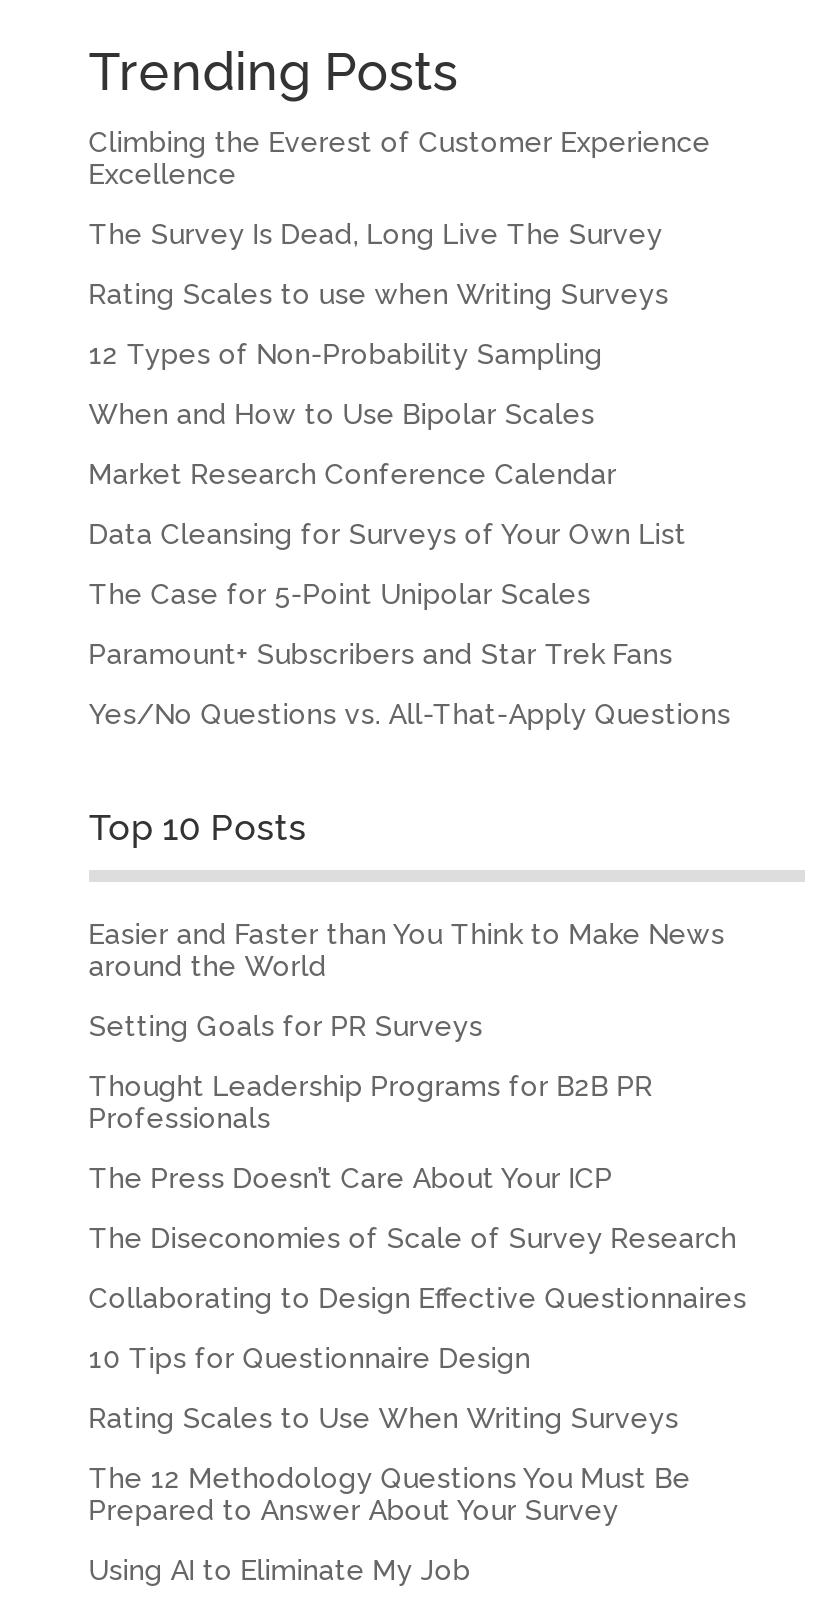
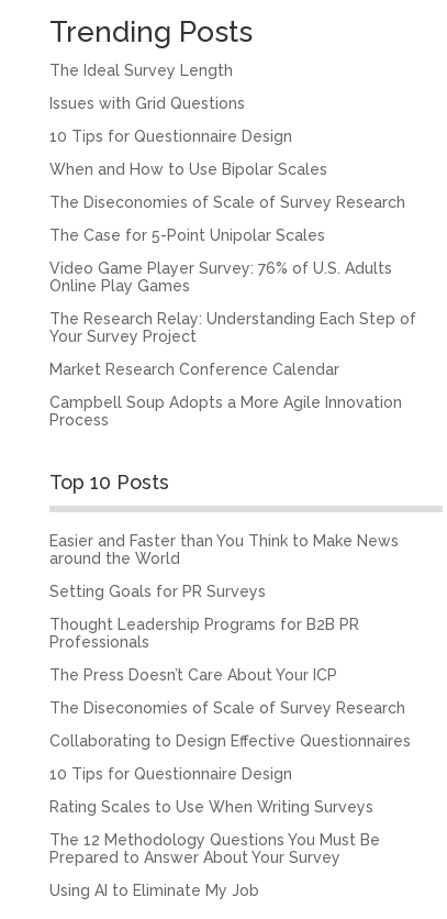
[89,126,711,370] Climbing the Everest of Customer Experience | Excellence | The Survey Is Dead, Long Live The Survey | Rating Scales to use when Writing Surveys | 12 Types of Non-Probability Sampling -> [49,62,292,145] The Ideal Survey Length | Issues with Grid Questions | 10 Tips for Questionnaire Design
moved [89,398,595,430] -> [49,160,327,178]: When and How to Use Bipolar Scales
moved [89,458,617,490] -> [49,361,339,378]: Market Research Conference Calendar
[89,518,687,550] Data Cleansing for Surveys of Your Own List -> [49,193,405,211] The Diseconomies of Scale of Survey Research
moved [89,578,591,610] -> [49,226,325,244]: The Case for 5-Point Unipolar Scales
[89,638,731,730] Paramount+ Subscribers and Star Trek Fans | Yes/No Questions vs. All-That-Apply Questions -> [49,259,416,429] Video Game Player Survey: 76% of U.S. Adults | Online Play Games | The Research Relay: Understanding Each Step of | Your Survey Project | Campbell Soup Adopts a More Agile Innovation | Process

